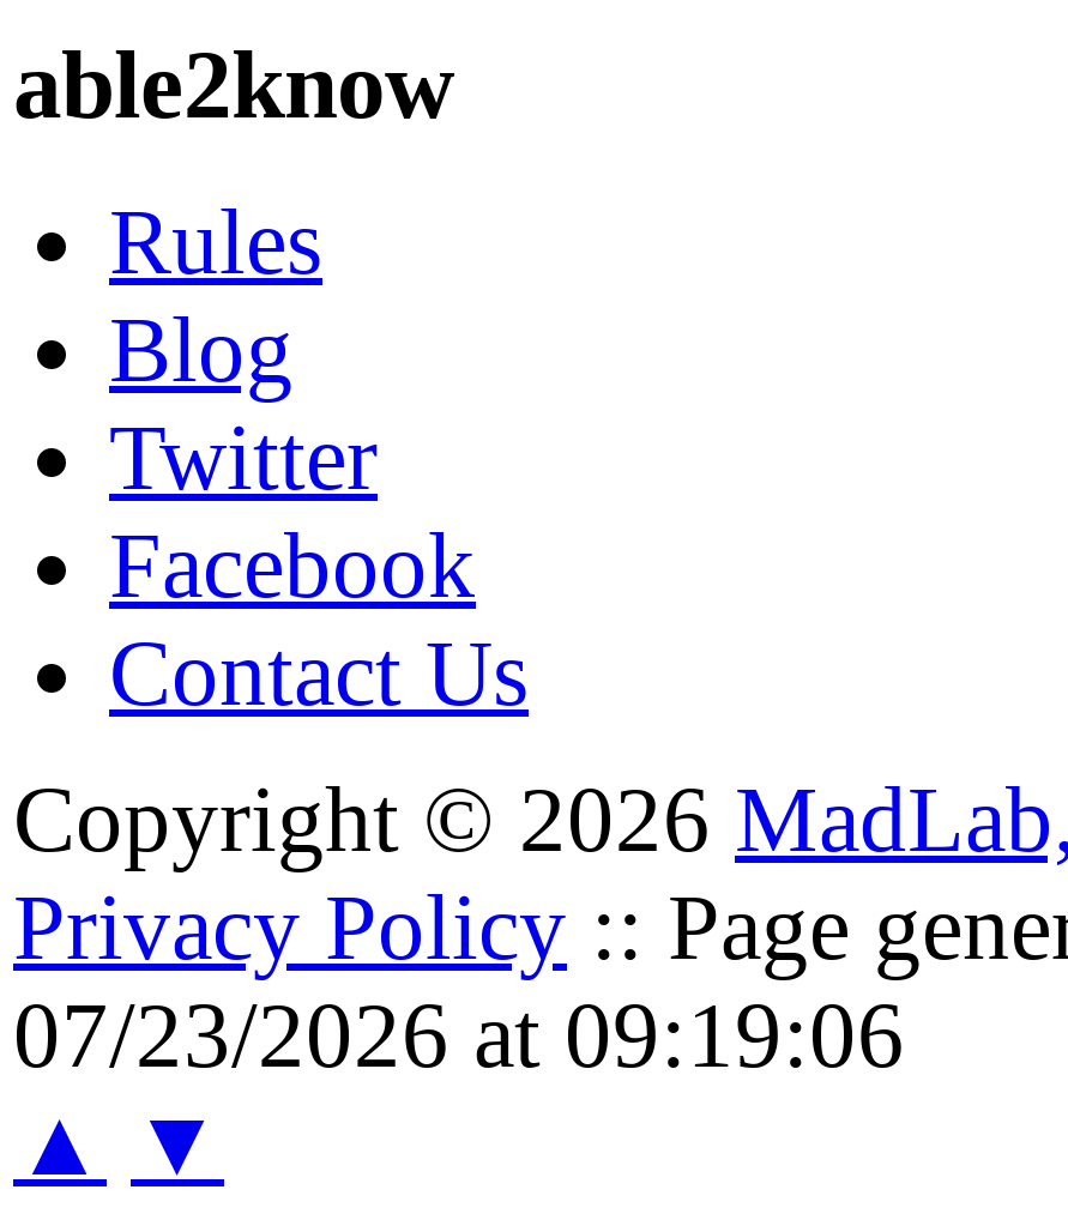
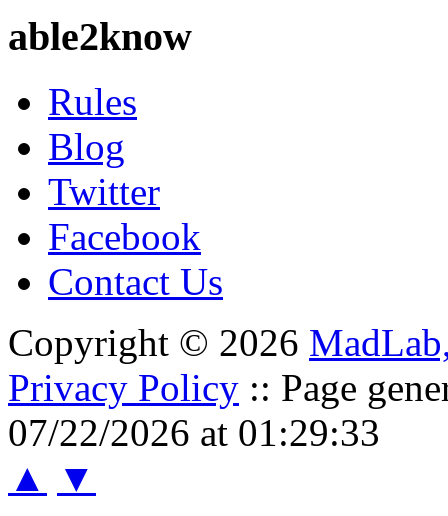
[13,983,905,1086] 07/23/2026 at 09:19:06 -> [8,411,380,454] 07/22/2026 at 01:29:33

